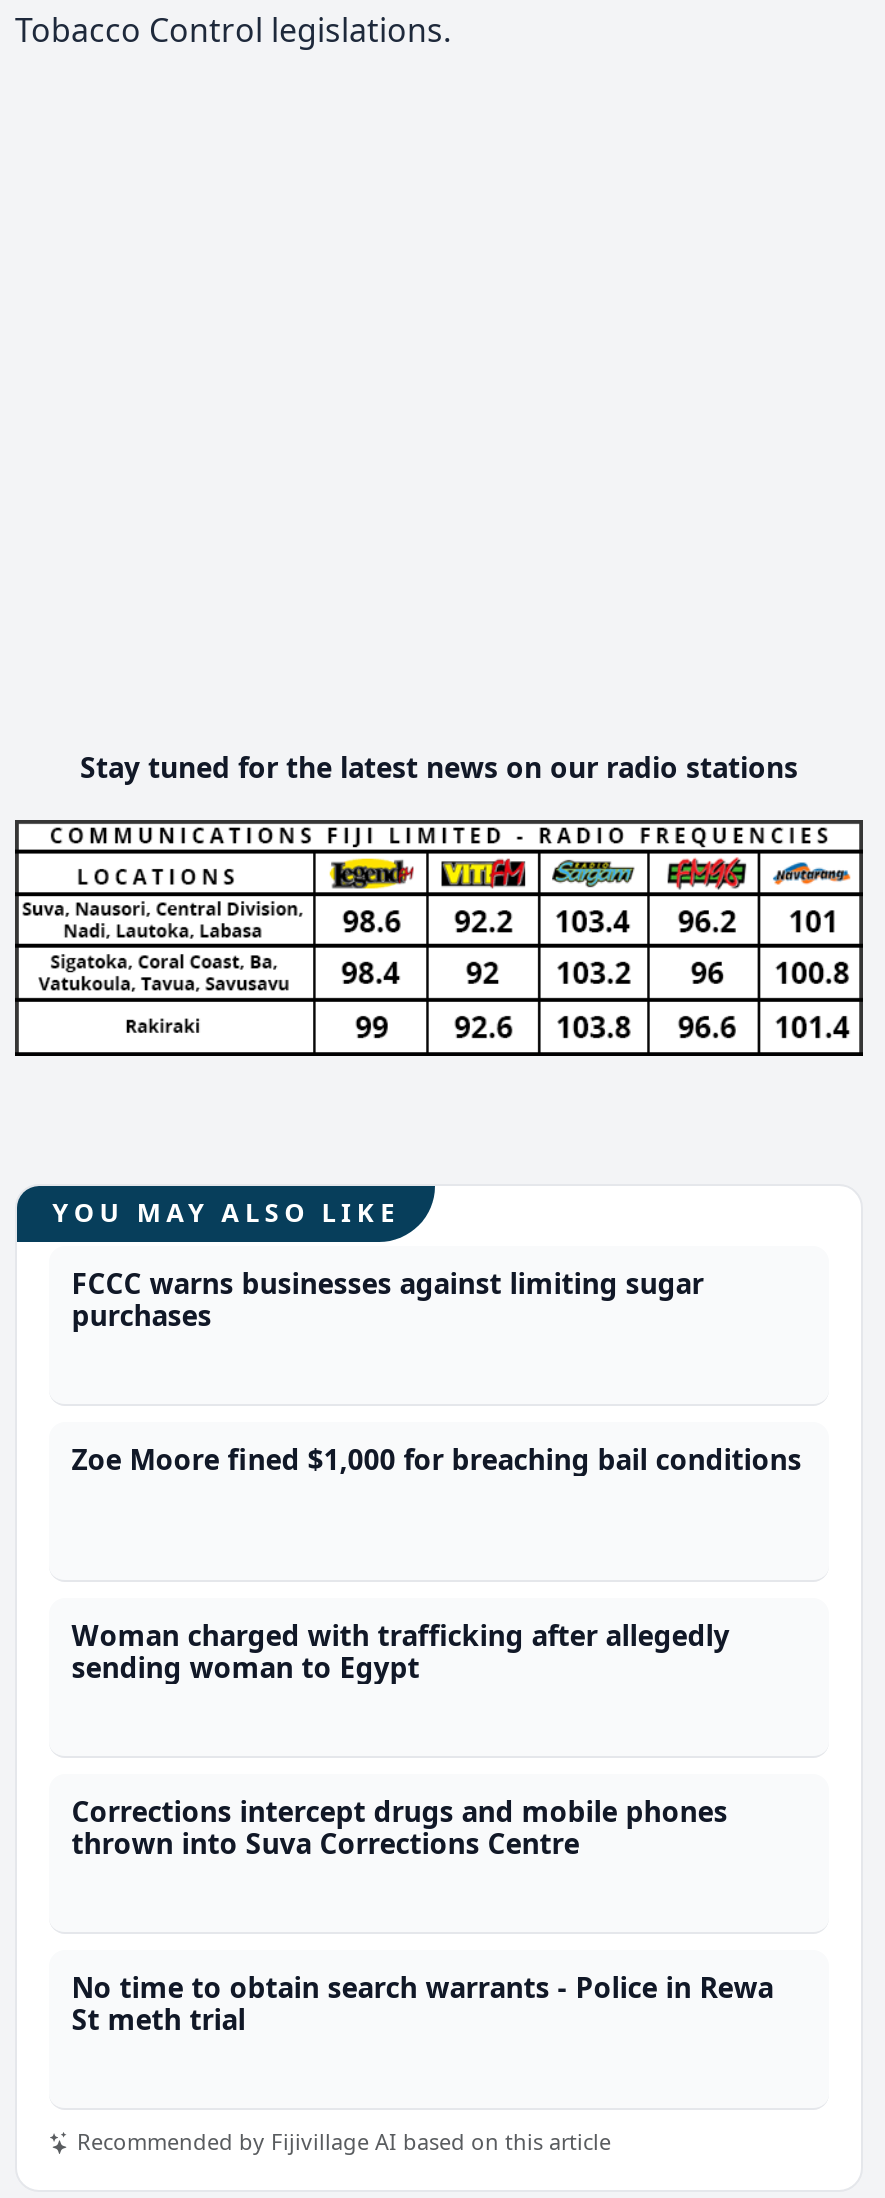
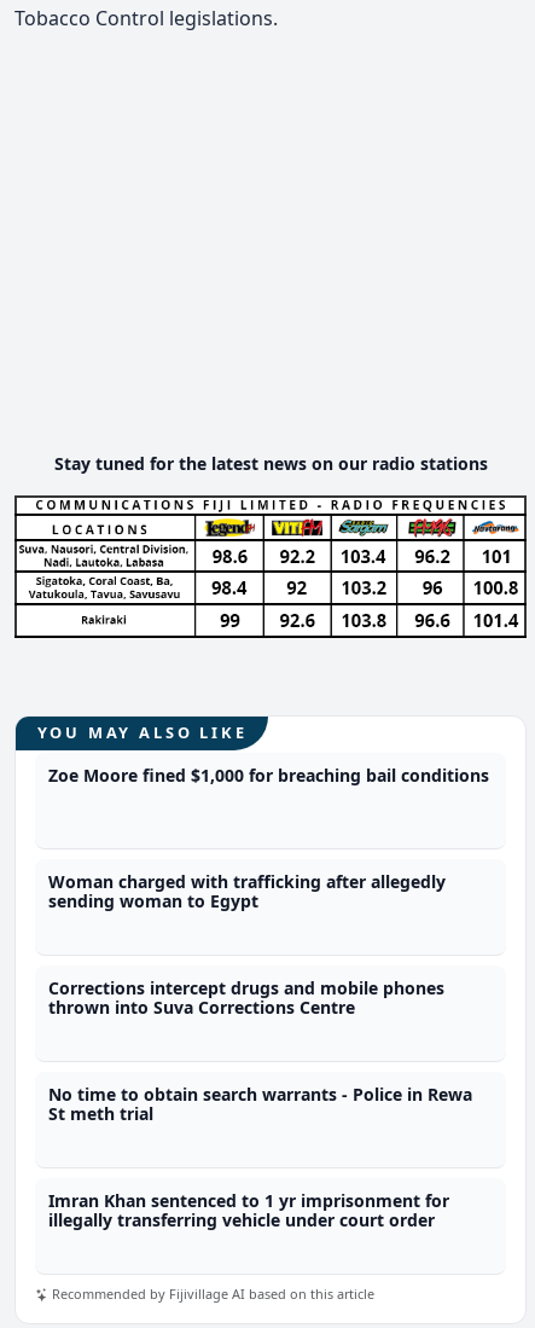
[71,1265,703,1335] FCCC warns businesses against limiting sugar | purchases -> none
moved [71,1441,801,2039] -> [49,764,489,1125]: Zoe Moore fined $1,000 for breaching bail conditions | Woman charged with trafficking after allegedly | sending woman to Egypt | Corrections intercept drugs and mobile phones | thrown into Suva Corrections Centre | No time to obtain search warrants - Police in Rewa | St meth trial
none -> [49,1190,449,1232] Imran Khan sentenced to 1 yr imprisonment for | illegally transferring vehicle under court order

